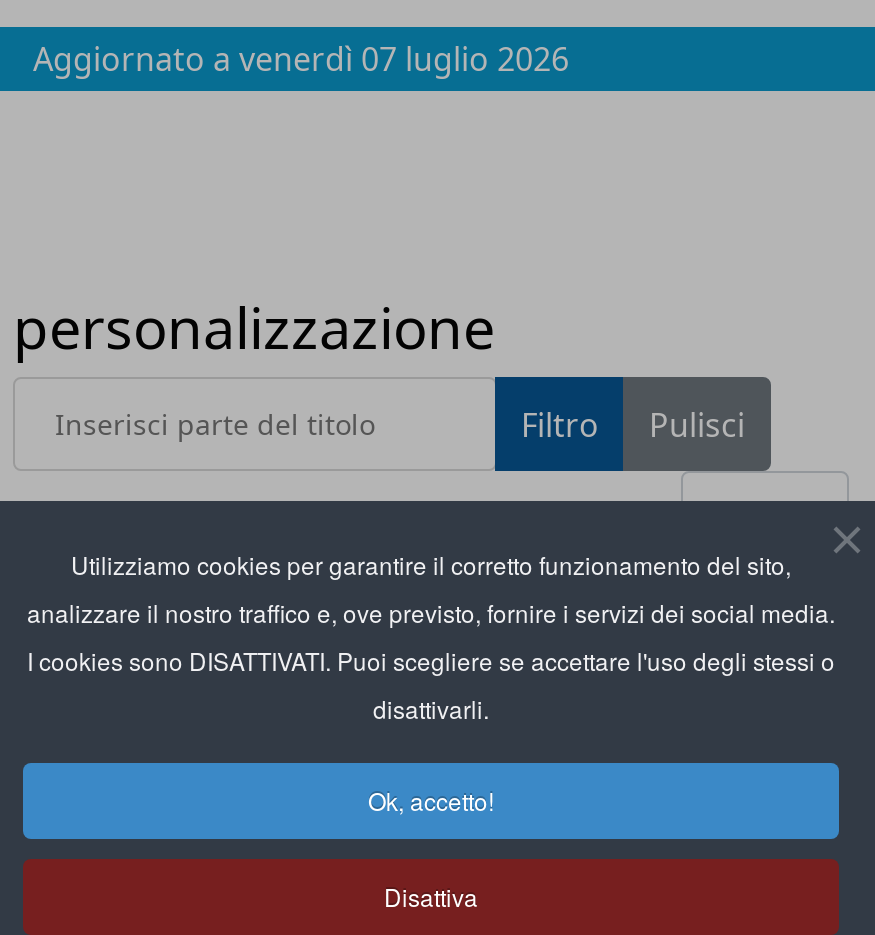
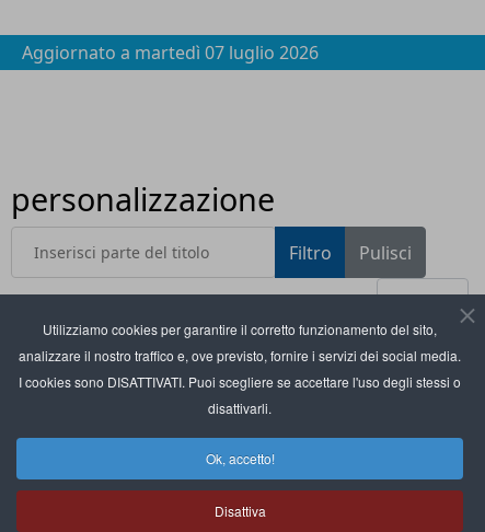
[33,37,569,81] Aggiornato a venerdì 07 luglio 2026 -> [22,41,319,65] Aggiornato a martedì 07 luglio 2026

